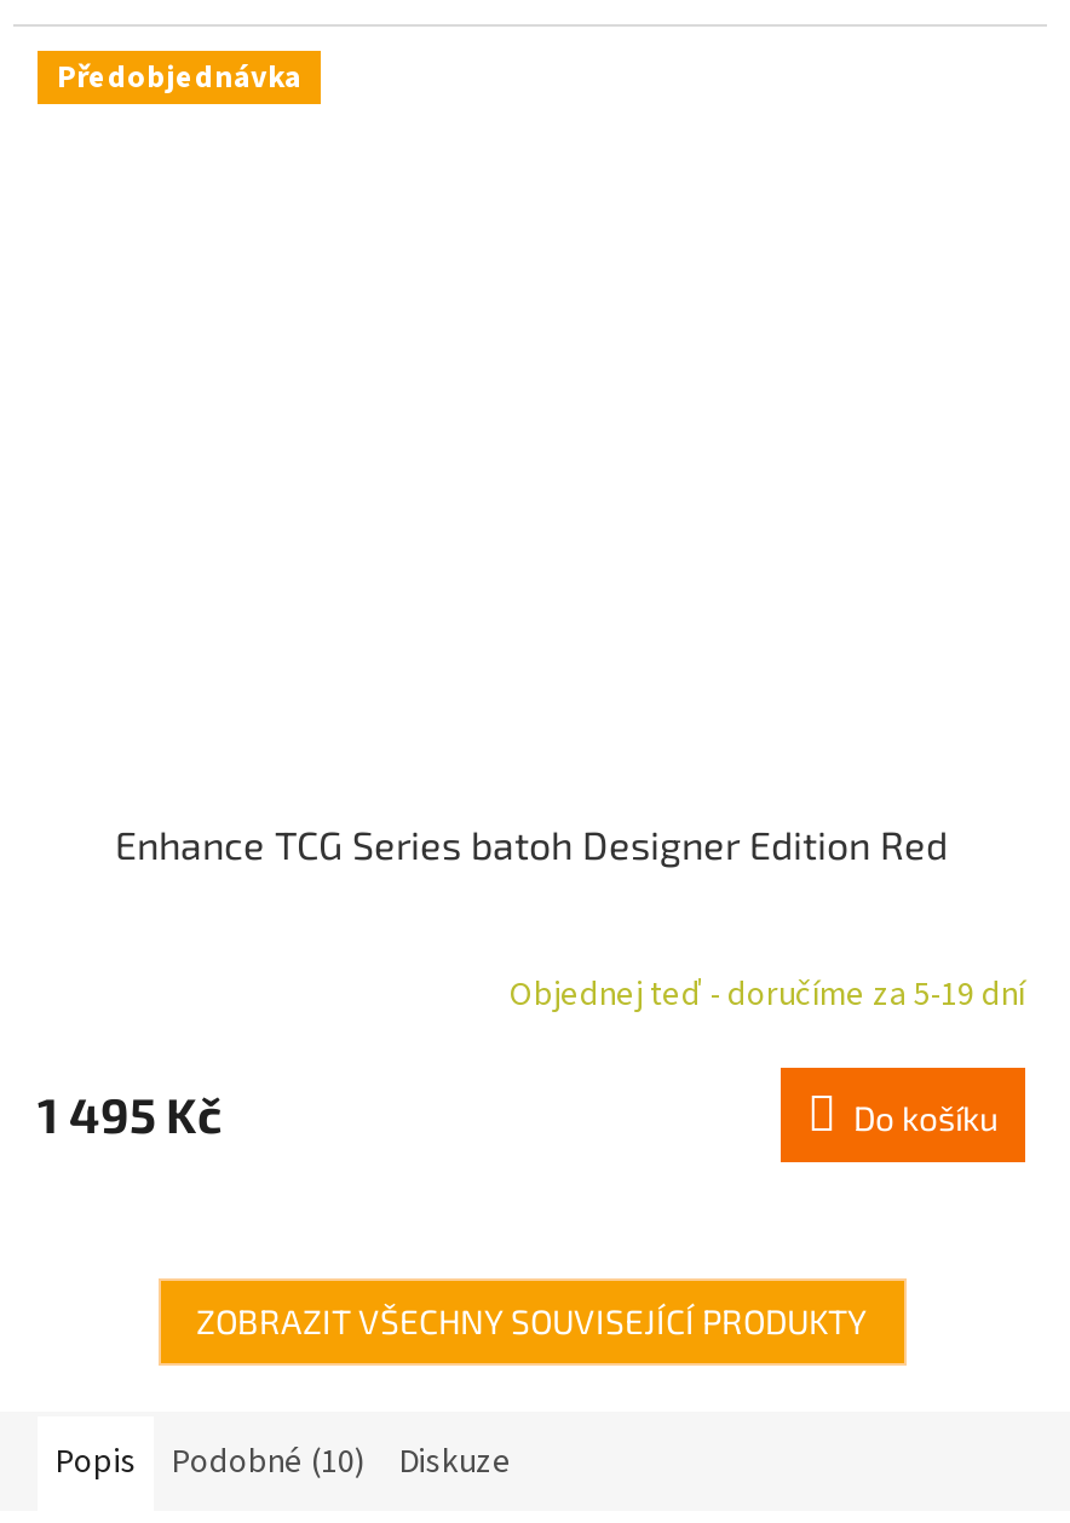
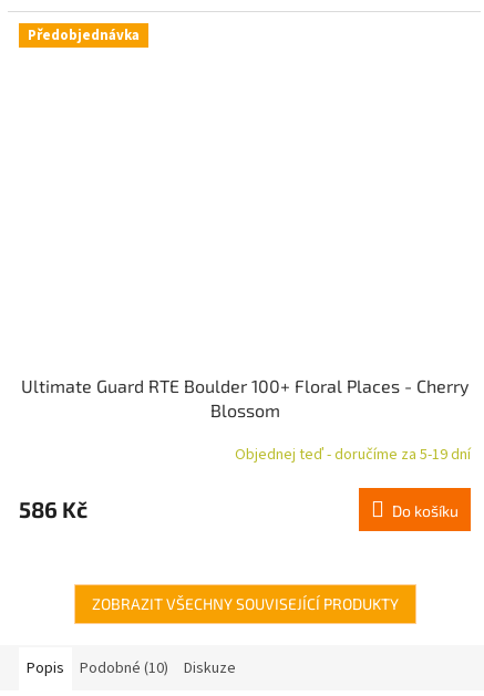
[115,820,948,866] Enhance TCG Series batoh Designer Edition Red -> [21,375,468,420] Ultimate Guard RTE Boulder 100+ Floral Places - Cherry | Blossom
[38,1084,222,1142] 1 495 Kč -> [19,495,87,522] 586 Kč

